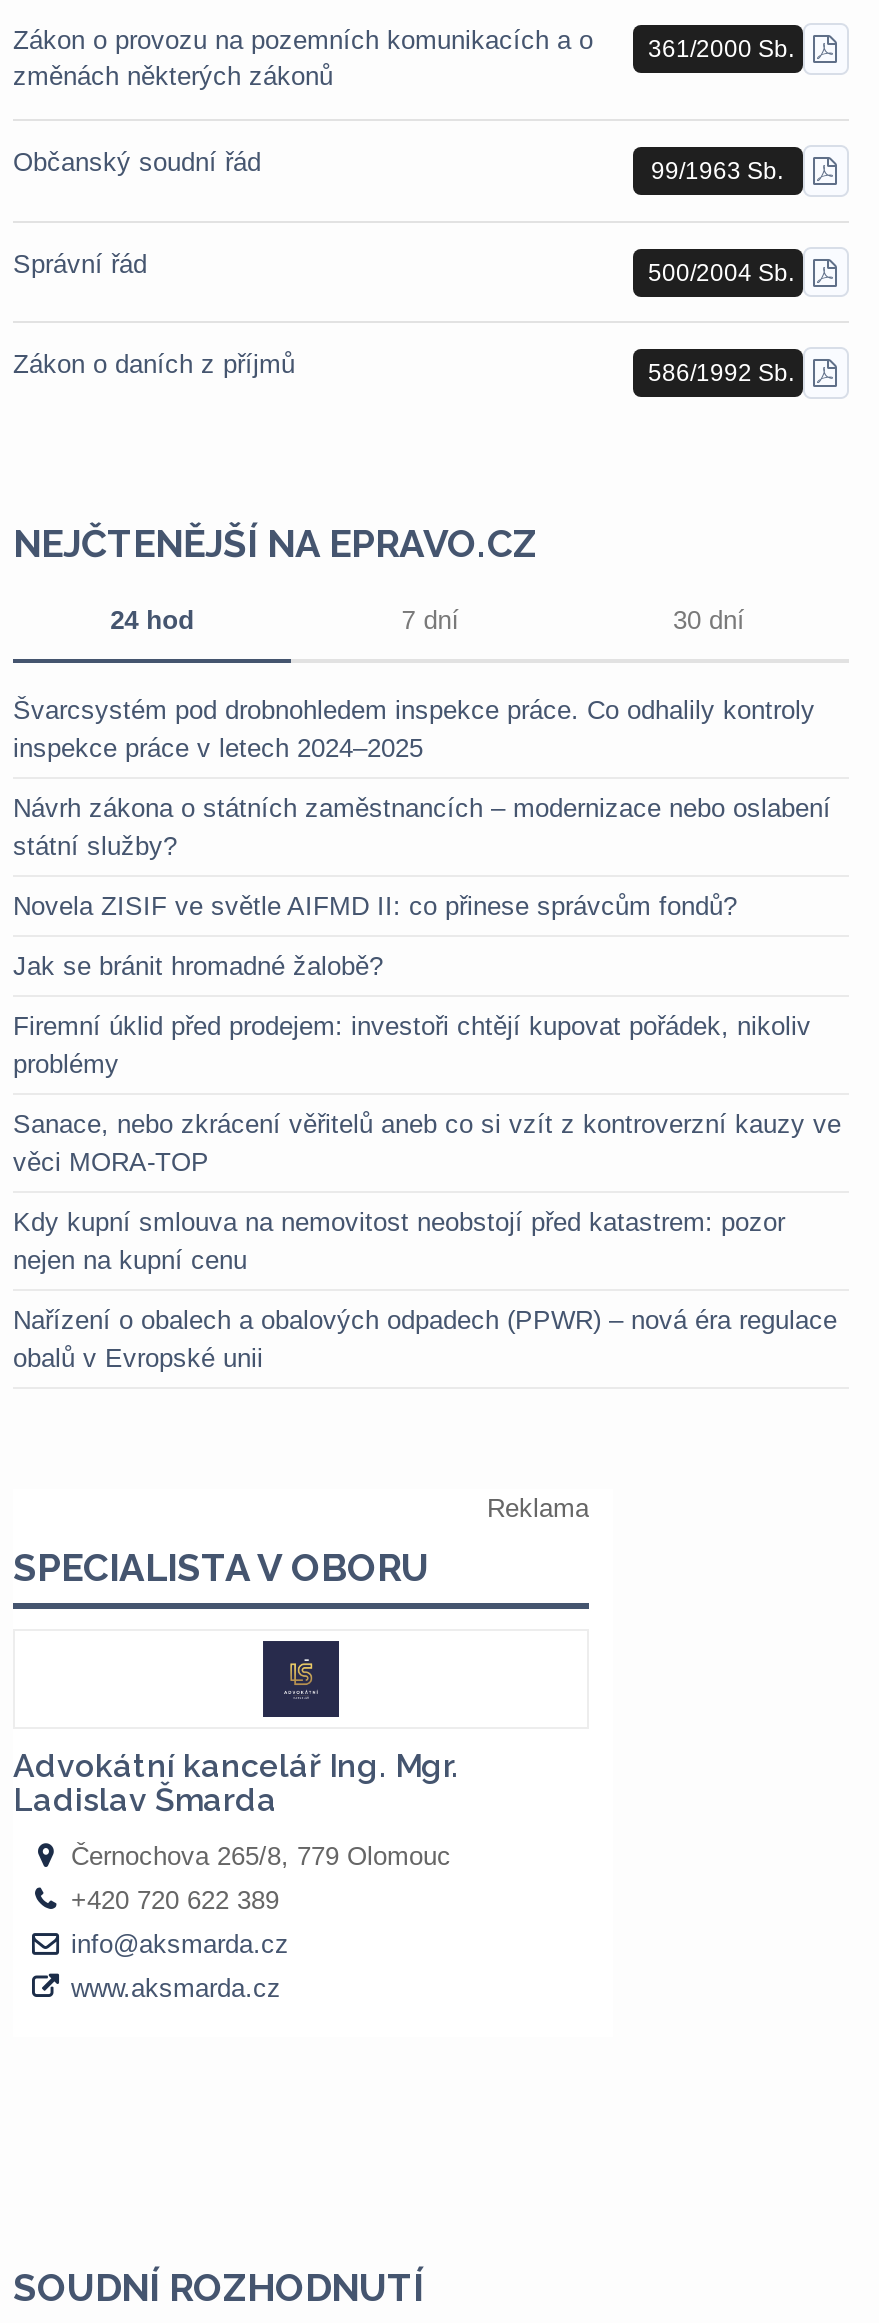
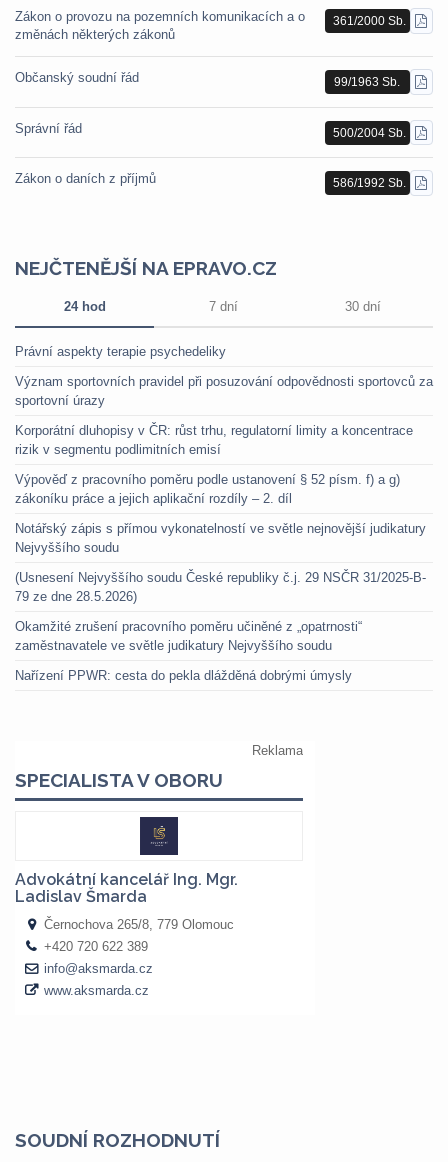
[13,695,815,763] Švarcsystém pod drobnohledem inspekce práce. Co odhalily kontroly | inspekce práce v letech 2024–2025 -> [15,344,226,359] Právní aspekty terapie psychedeliky
[13,793,831,861] Návrh zákona o státních zaměstnancích – modernizace nebo oslabení | státní služby? -> [15,374,433,408] Význam sportovních pravidel při posuzování odpovědnosti sportovců za | sportovní úrazy
[13,891,737,921] Novela ZISIF ve světle AIFMD II: co přinese správcům fondů? -> [15,423,413,457] Korporátní dluhopisy v ČR: růst trhu, regulatorní limity a koncentrace | rizik v segmentu podlimitních emisí
[13,951,383,981] Jak se bránit hromadné žalobě? -> [15,472,400,506] Výpověď z pracovního poměru podle ustanovení § 52 písm. f) a g) | zákoníku práce a jejich aplikační rozdíly – 2. díl
[13,1011,811,1079] Firemní úklid před prodejem: investoři chtějí kupovat pořádek, nikoliv | problémy -> [15,521,426,555] Notářský zápis s přímou vykonatelností ve světle nejnovější judikatury | Nejvyššího soudu
[13,1109,841,1177] Sanace, nebo zkrácení věřitelů aneb co si vzít z kontroverzní kauzy ve | věci MORA-TOP -> [15,570,426,604] (Usnesení Nejvyššího soudu České republiky č.j. 29 NSČR 31/2025-B- | 79 ze dne 28.5.2026)
[13,1207,785,1275] Kdy kupní smlouva na nemovitost neobstojí před katastrem: pozor | nejen na kupní cenu -> [15,619,362,653] Okamžité zrušení pracovního poměru učiněné z „opatrnosti“ | zaměstnavatele ve světle judikatury Nejvyššího soudu
[13,1305,837,1373] Nařízení o obalech a obalových odpadech (PPWR) – nová éra regulace | obalů v Evropské unii -> [15,668,352,683] Nařízení PPWR: cesta do pekla dlážděná dobrými úmysly

